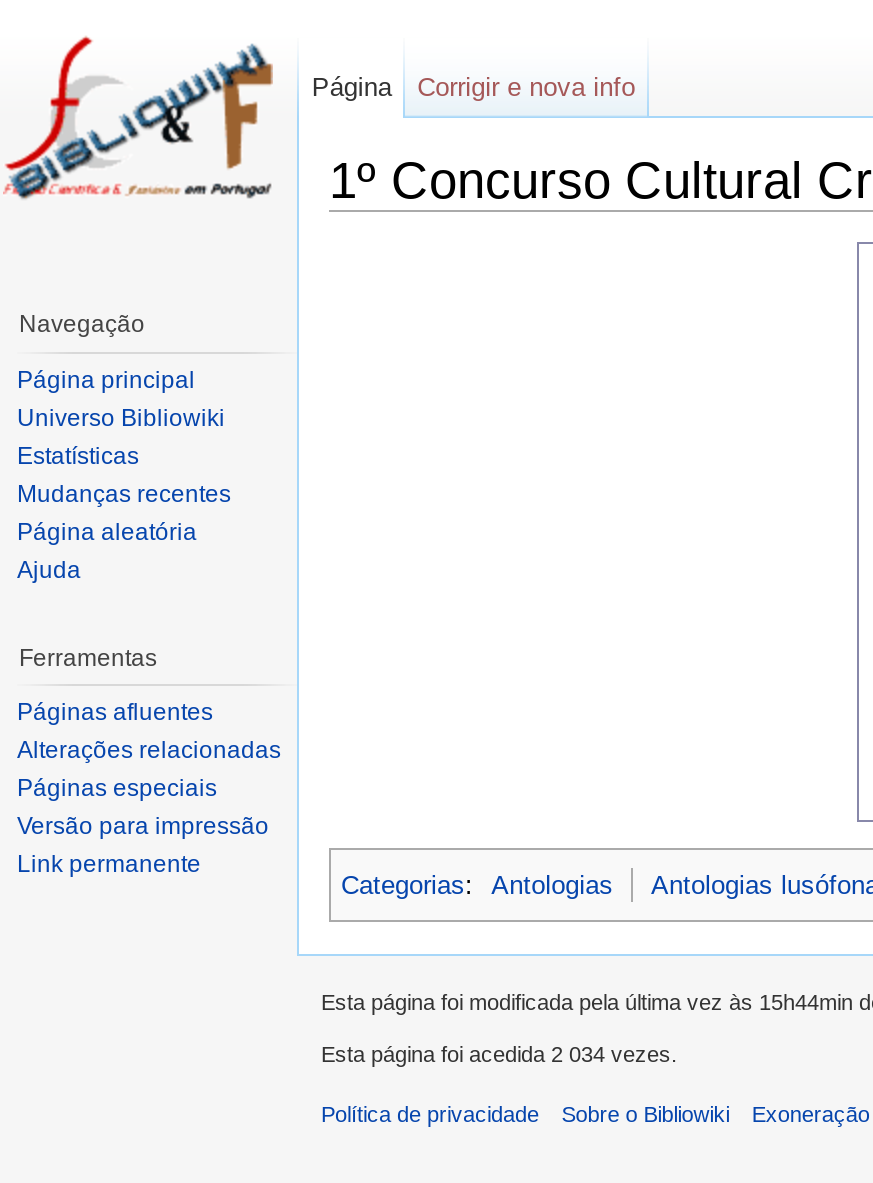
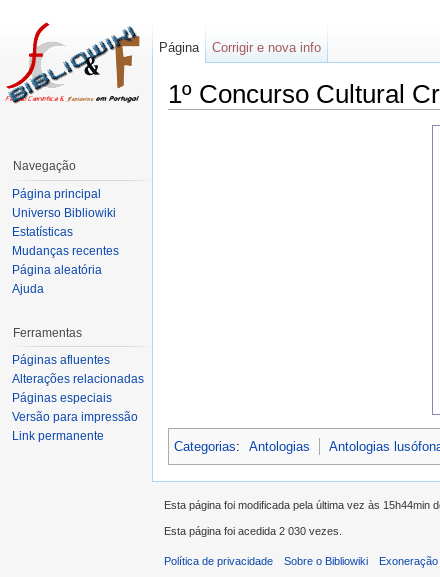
[321,1043,677,1067] Esta página foi acedida 2 034 vezes. -> [164,525,342,537] Esta página foi acedida 2 030 vezes.

